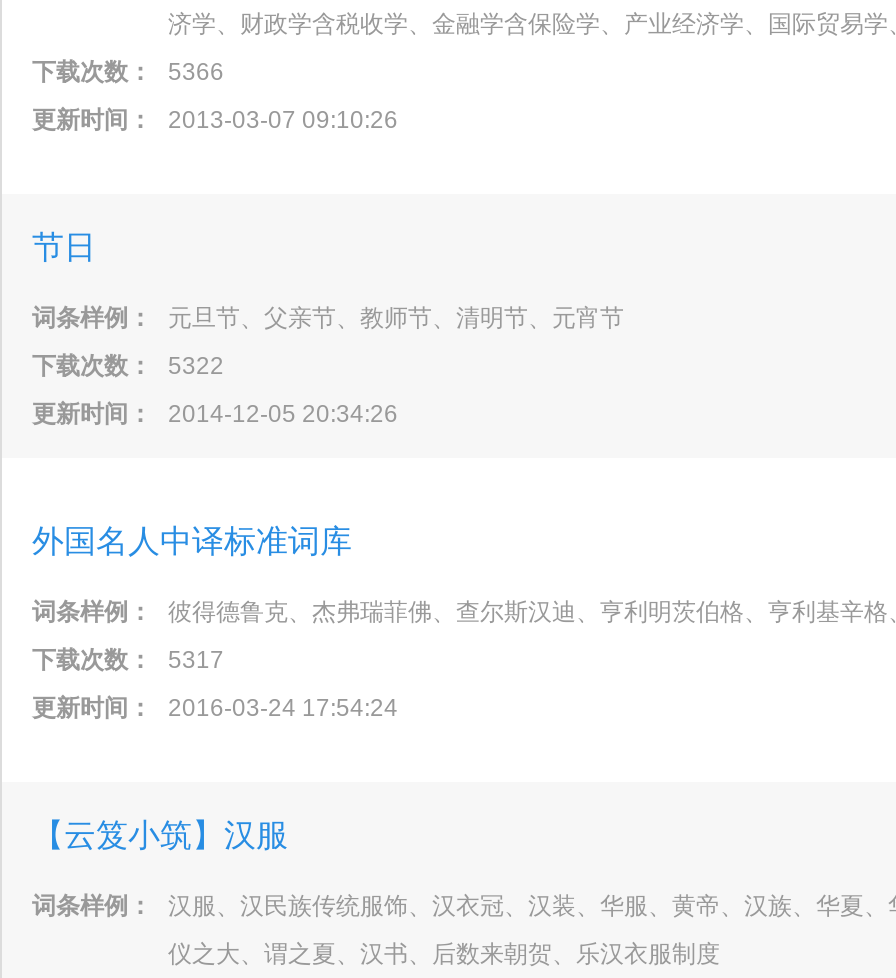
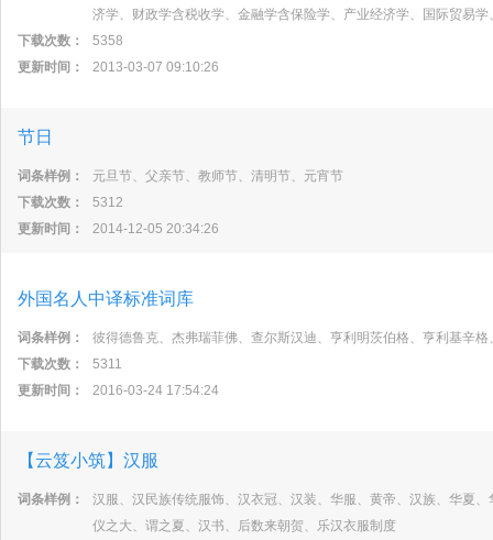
[32,58,224,86] 下载次数： 5366 -> [18,33,123,48] 下载次数： 5358
[32,352,224,380] 下载次数： 5322 -> [18,195,123,210] 下载次数： 5312
[32,646,224,674] 下载次数： 5317 -> [18,356,122,372] 下载次数： 5311

